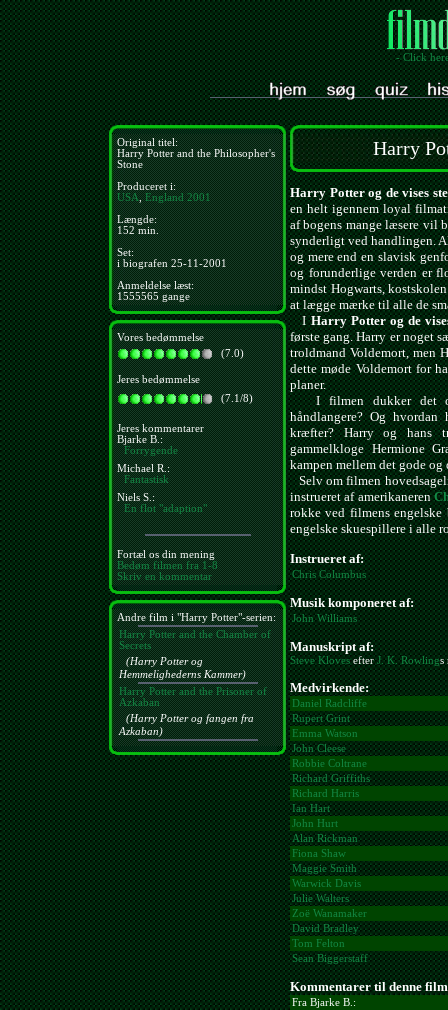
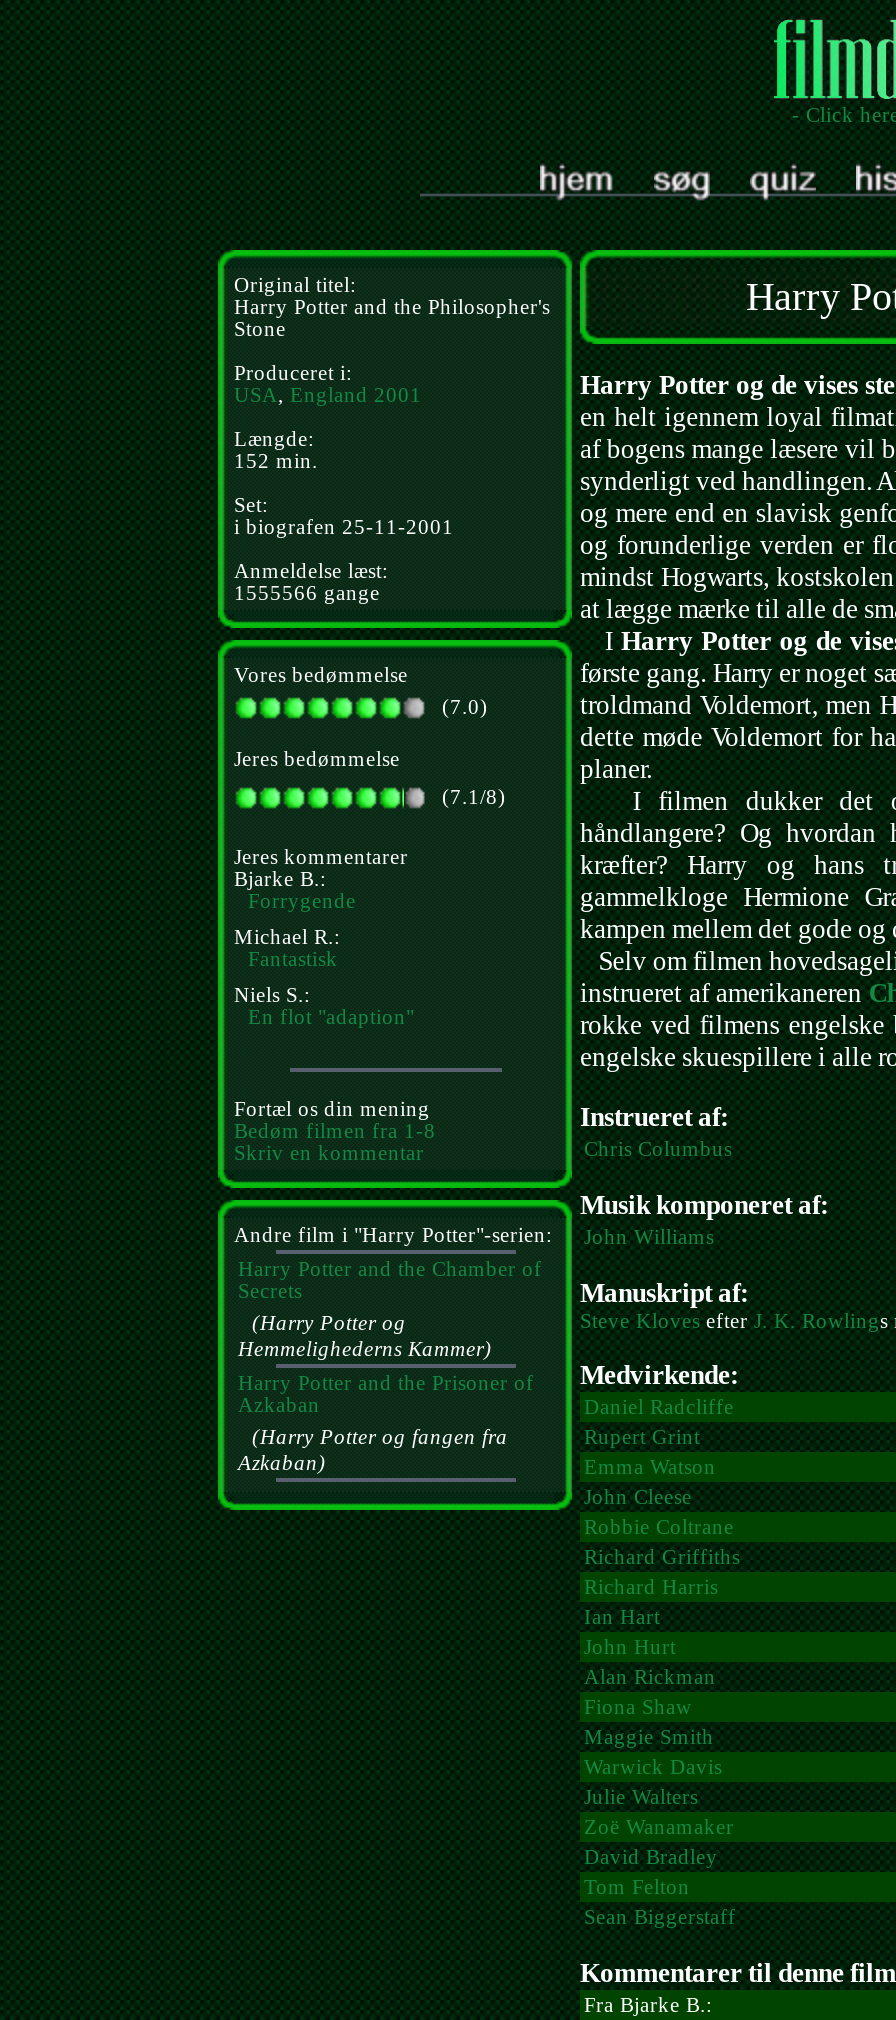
[117,291,190,302] 1555565 gange -> [234,582,380,604] 1555566 gange

